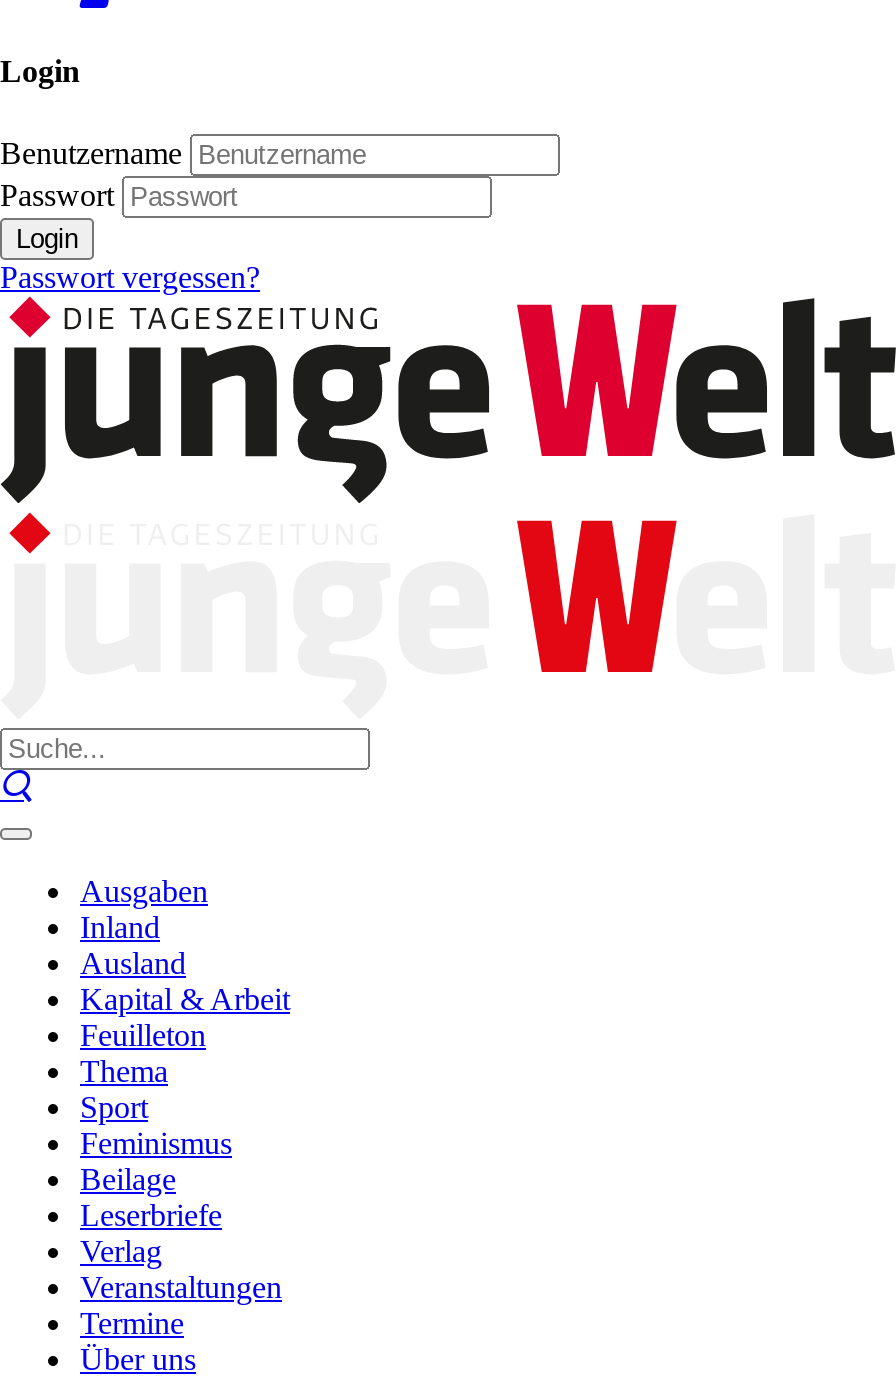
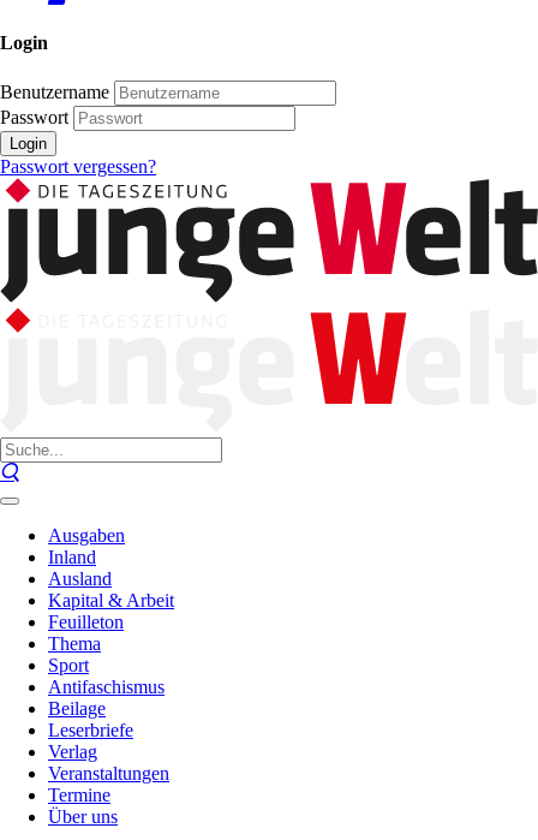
[80,1126,232,1160] Feminismus -> [48,677,165,697] Antifaschismus

